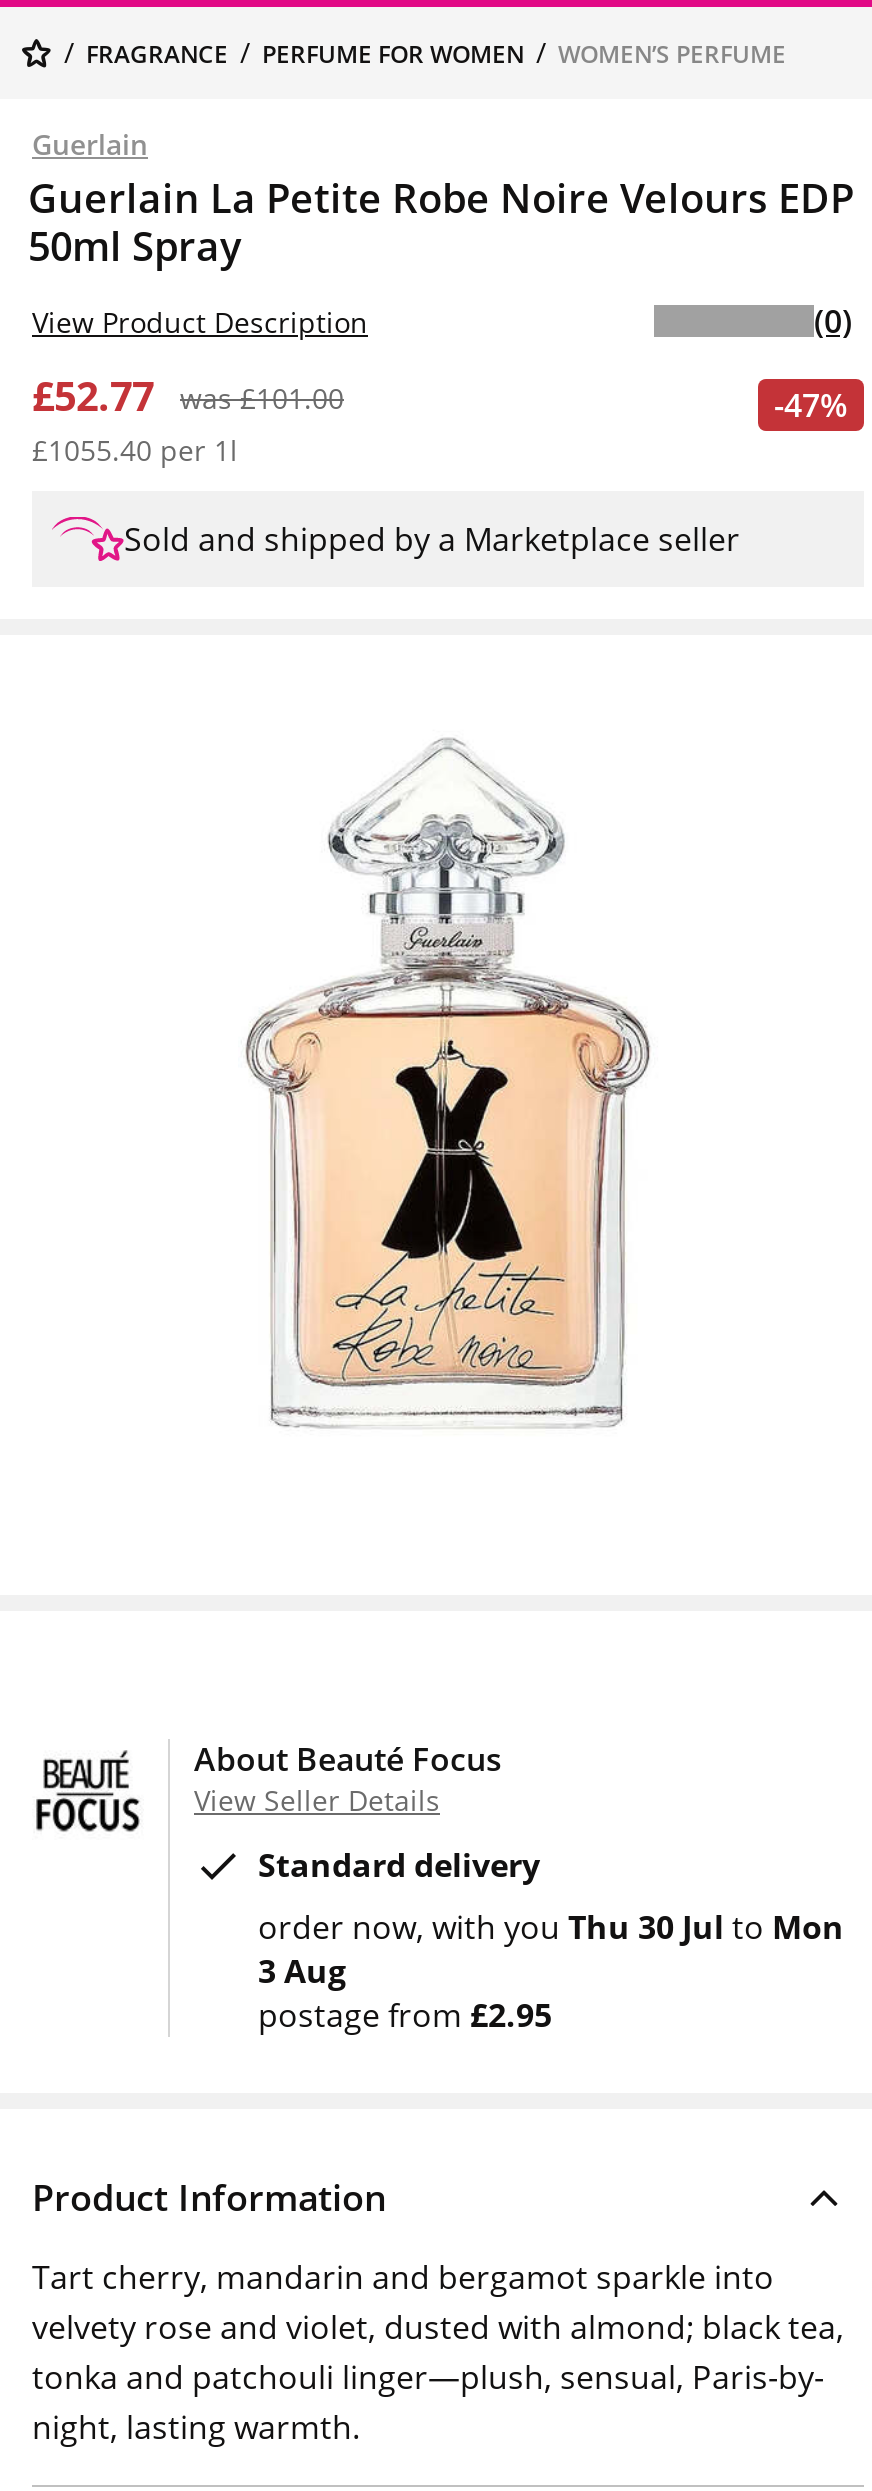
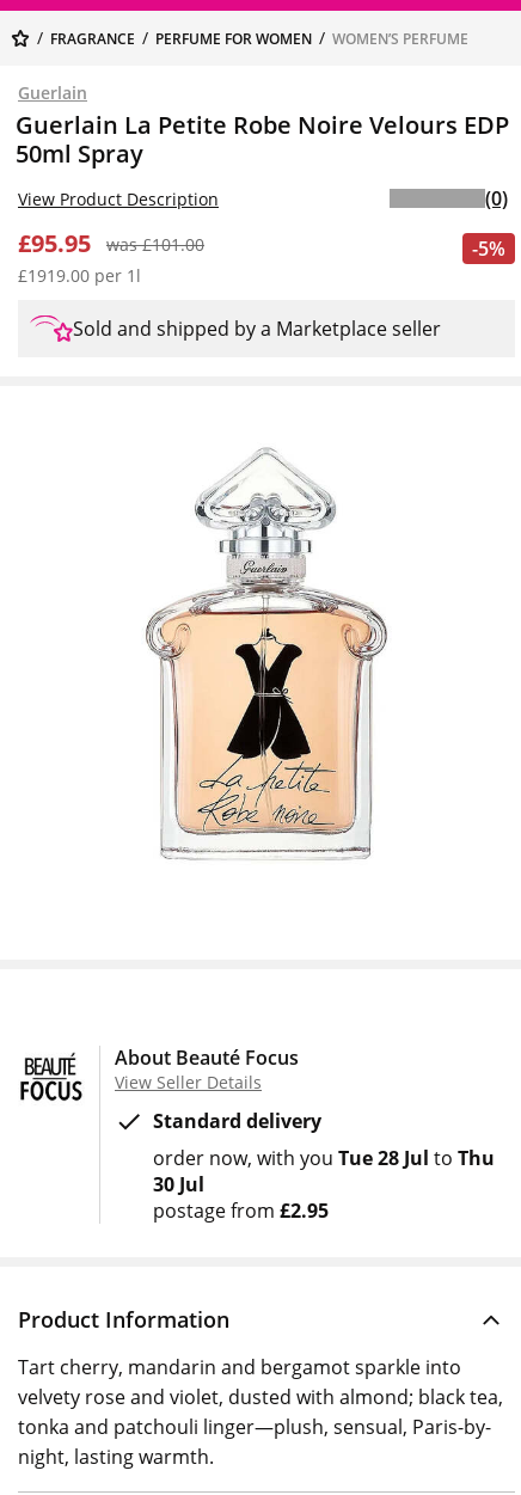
[32,369,154,423] £52.77 -> [18,227,91,259] £95.95
[774,383,848,427] -47% -> [472,235,505,262] -5%
[32,431,238,469] £1055.40 per 1l -> [18,264,141,287] £1919.00 per 1l
[258,1905,844,1993] order now with you Thu 30 Jul to Mon | 3 Aug -> [153,1145,495,1197] order now with you Tue 28 Jul to Thu | 30 Jul

